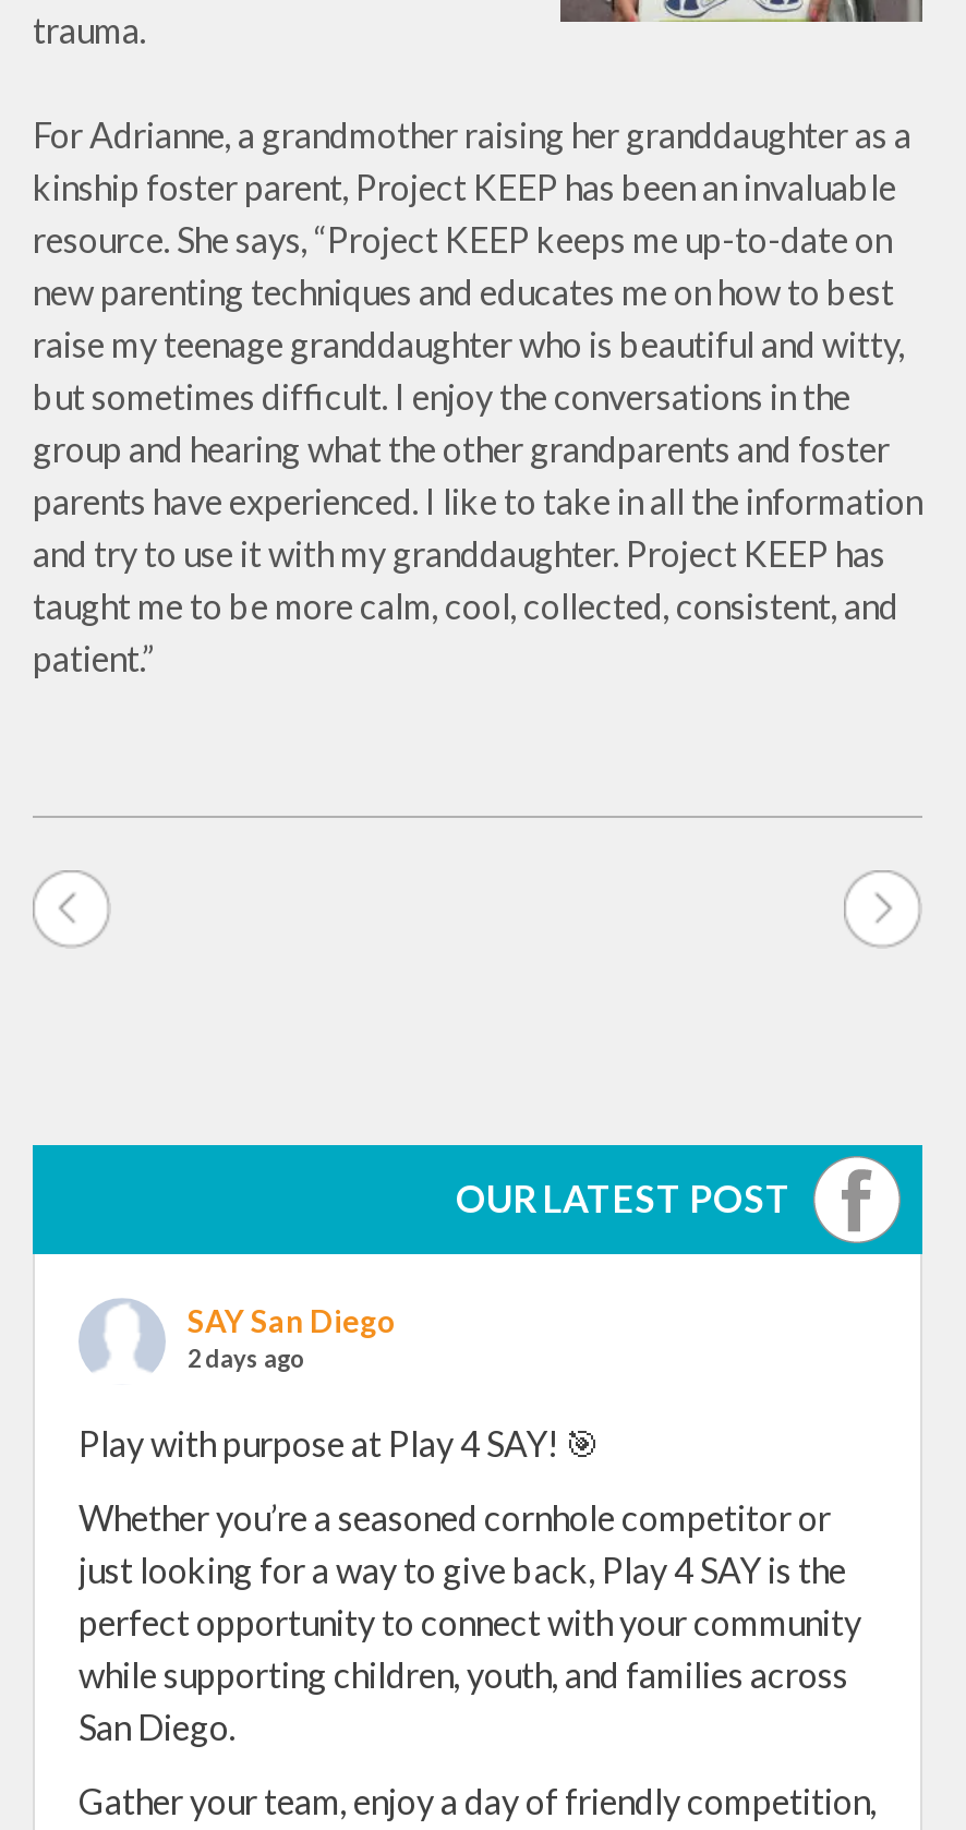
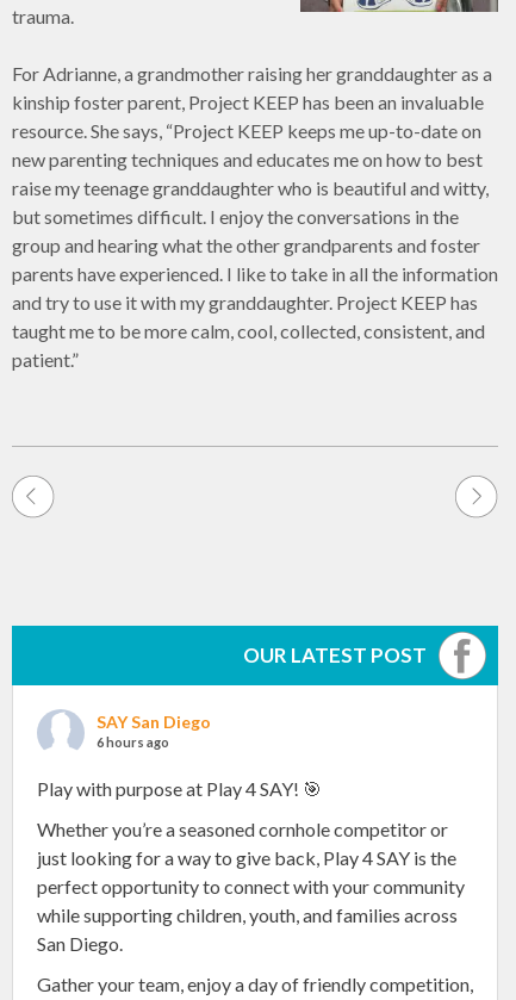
[188,1344,305,1372] 2 days ago -> [97,734,169,750] 6 hours ago

